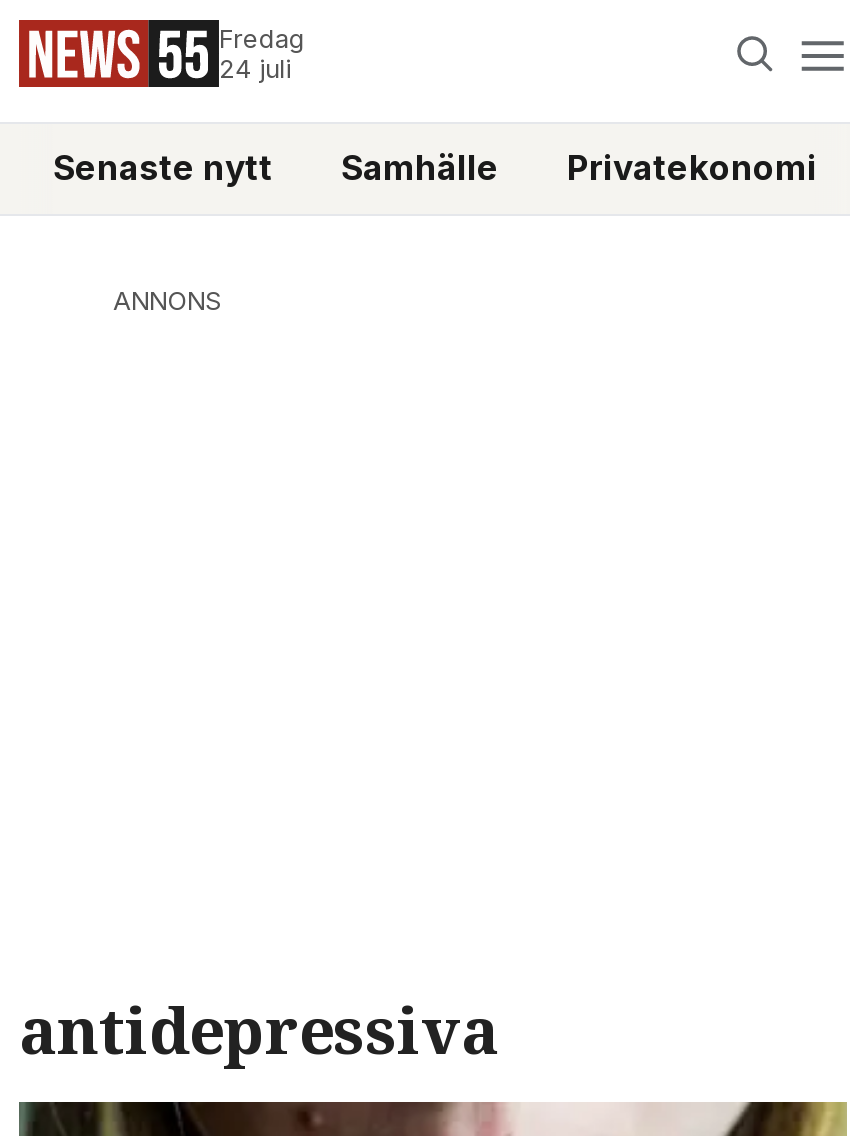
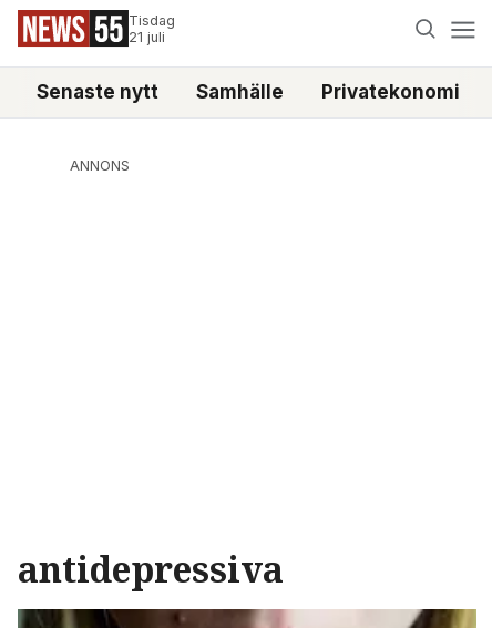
[219,24,305,84] Fredag | 24 juli -> [129,12,175,45] Tisdag | 21 juli

